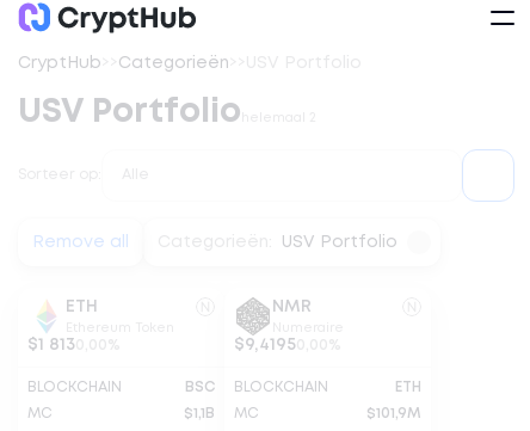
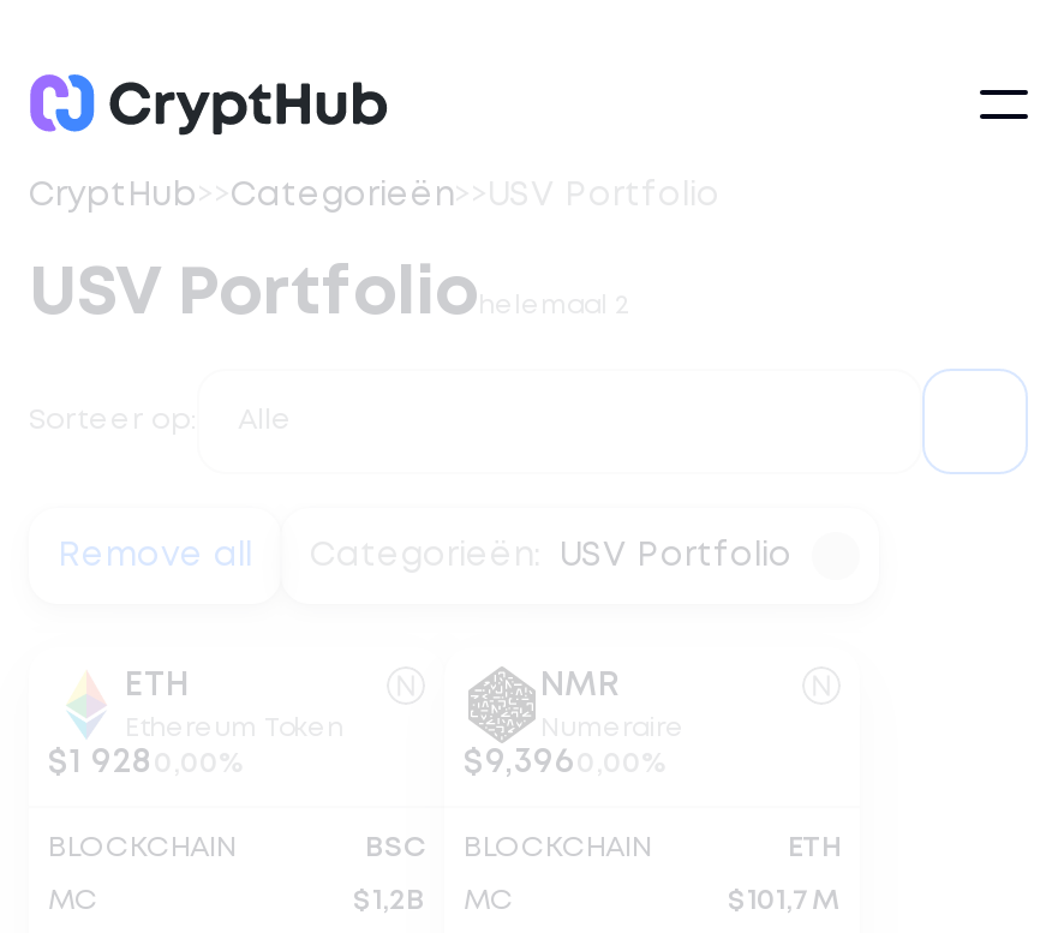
[27,338,121,352] $1 813 0,00% -> [48,748,245,777] $1 928 0,00%
[234,338,341,352] $9,41950,00% -> [464,748,668,777] $9,3960,00%
[184,407,259,420] $1,1B MC -> [353,887,514,914] $1,2B MC
[366,407,421,420] $101,9M -> [728,887,841,914] $101,7M

